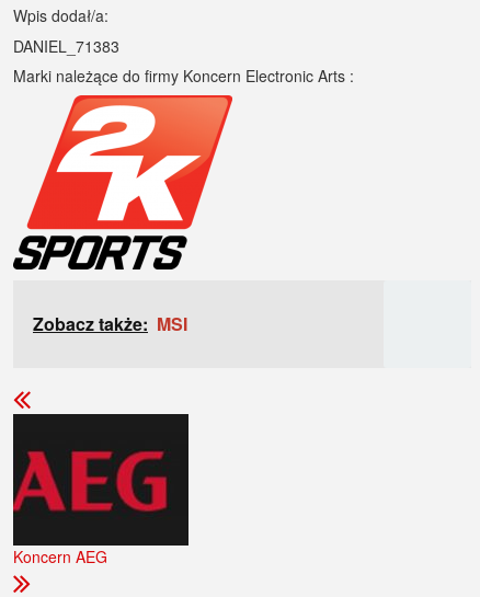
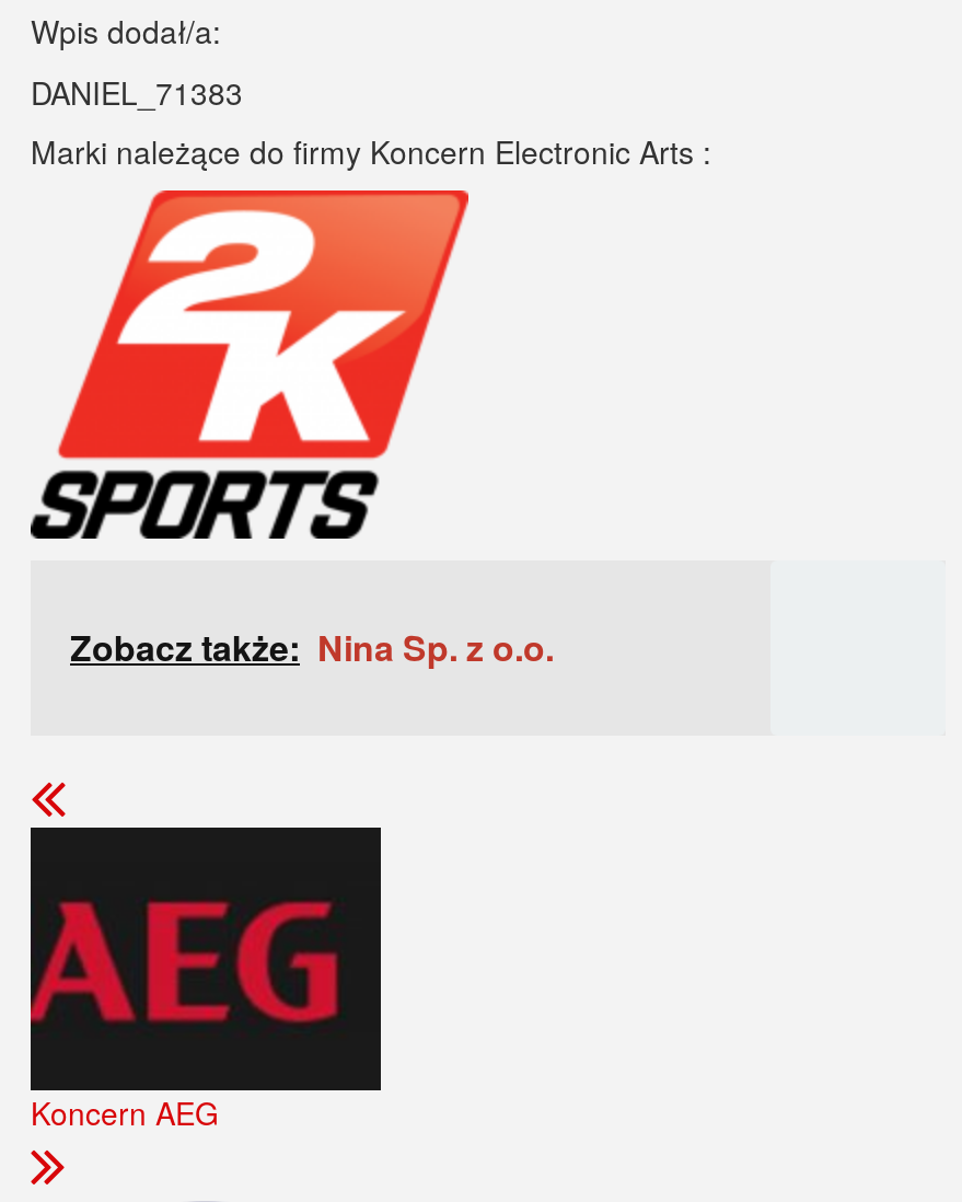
[33,311,187,336] Zobacz także: MSI -> [70,622,554,672] Zobacz także: Nina Sp. z o.o.

